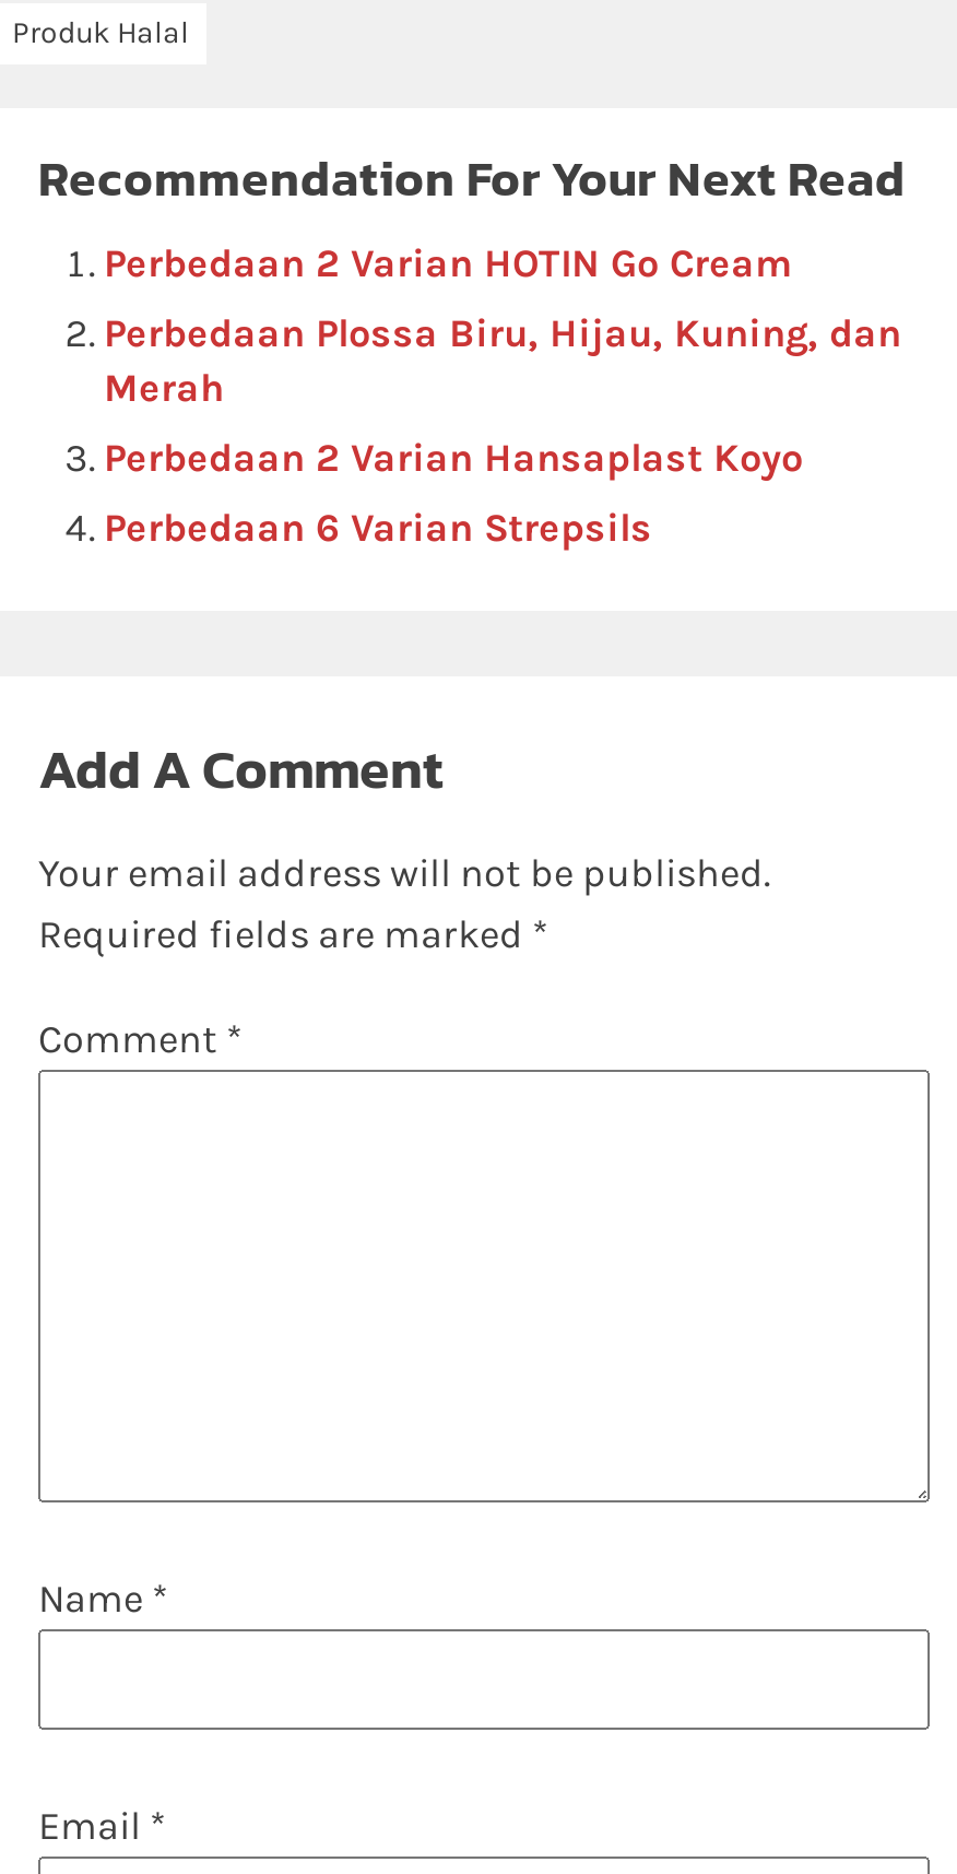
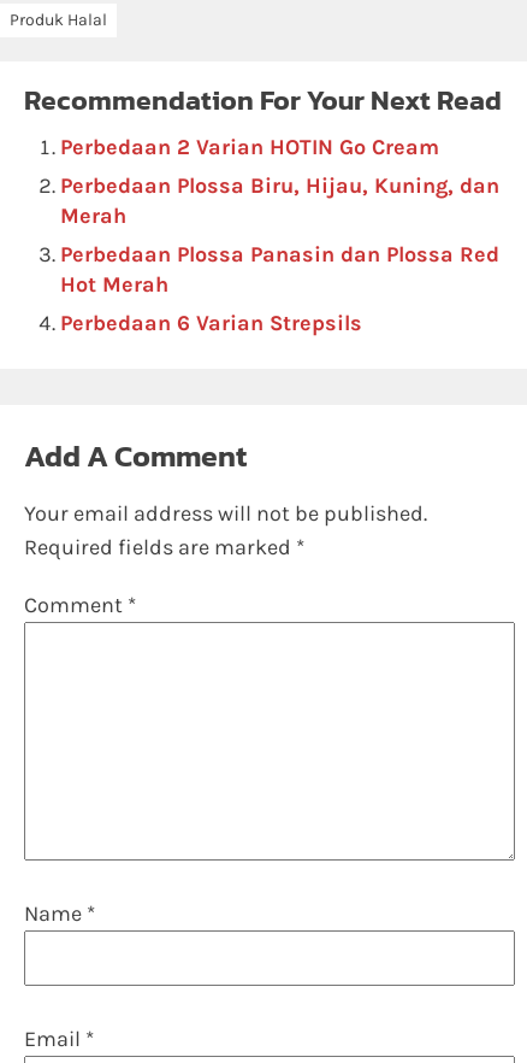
[104,434,803,482] Perbedaan 2 Varian Hansaplast Koyo -> [60,241,499,298] Perbedaan Plossa Panasin dan Plossa Red | Hot Merah

